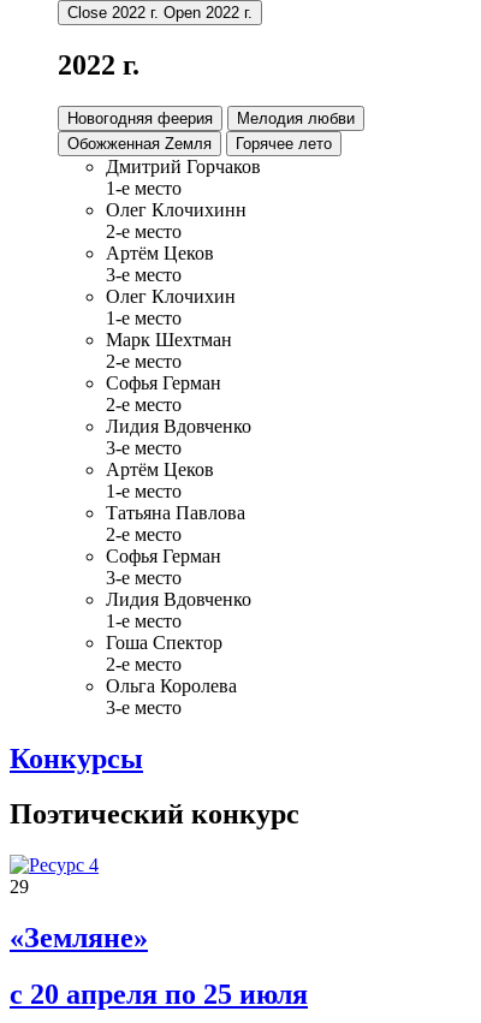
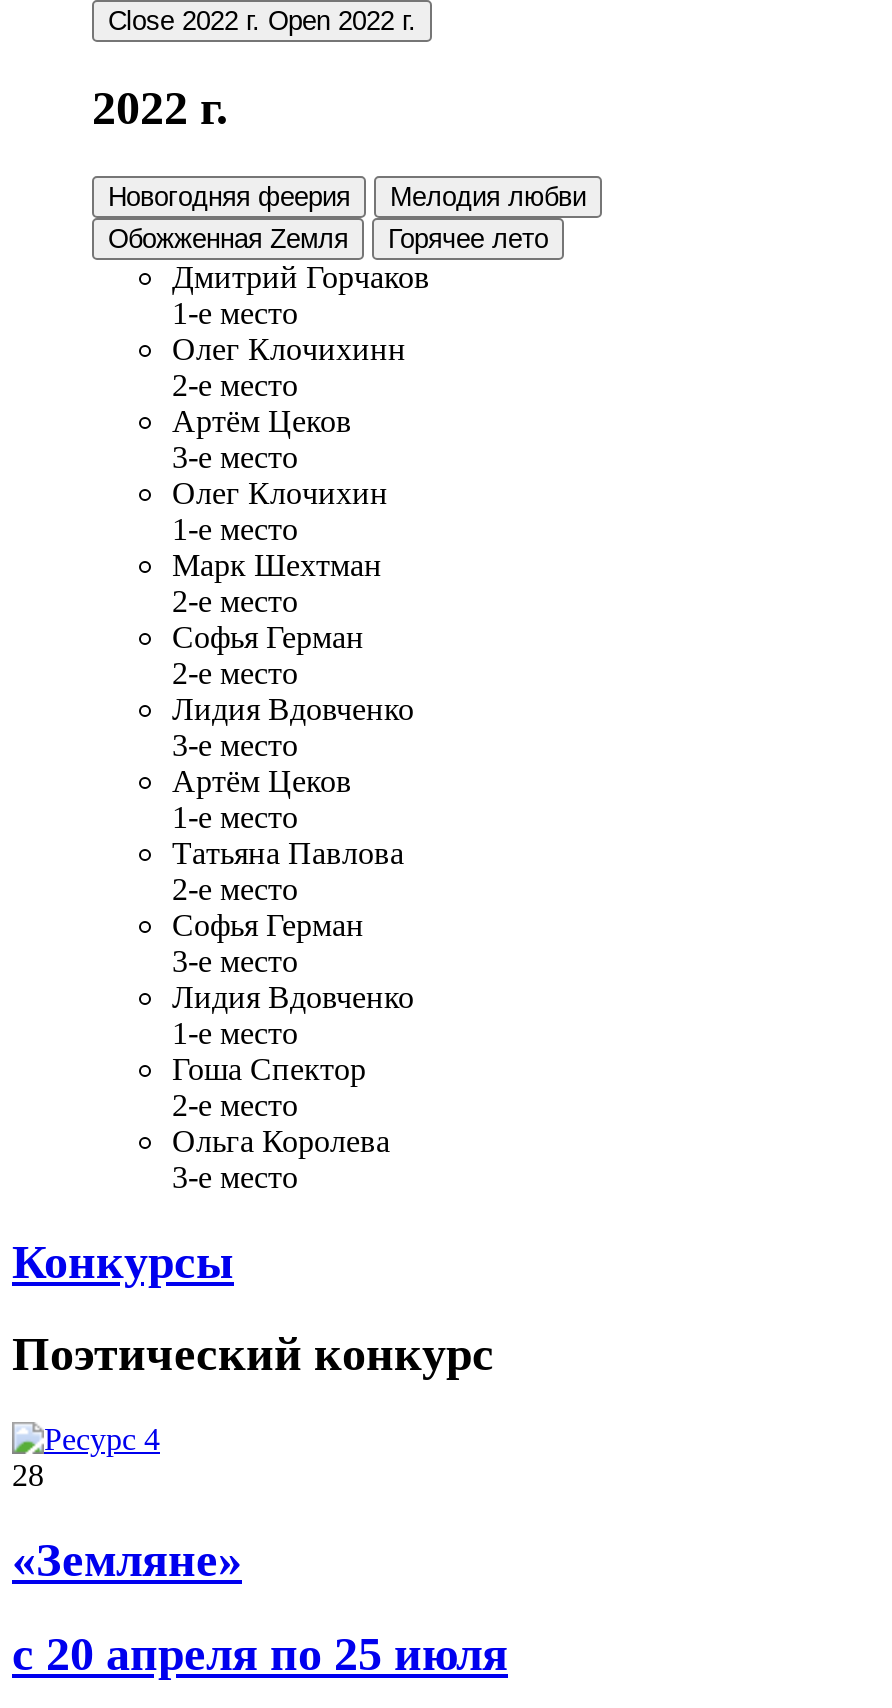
[10,877,29,897] 29 -> [12,1459,44,1493] 28

